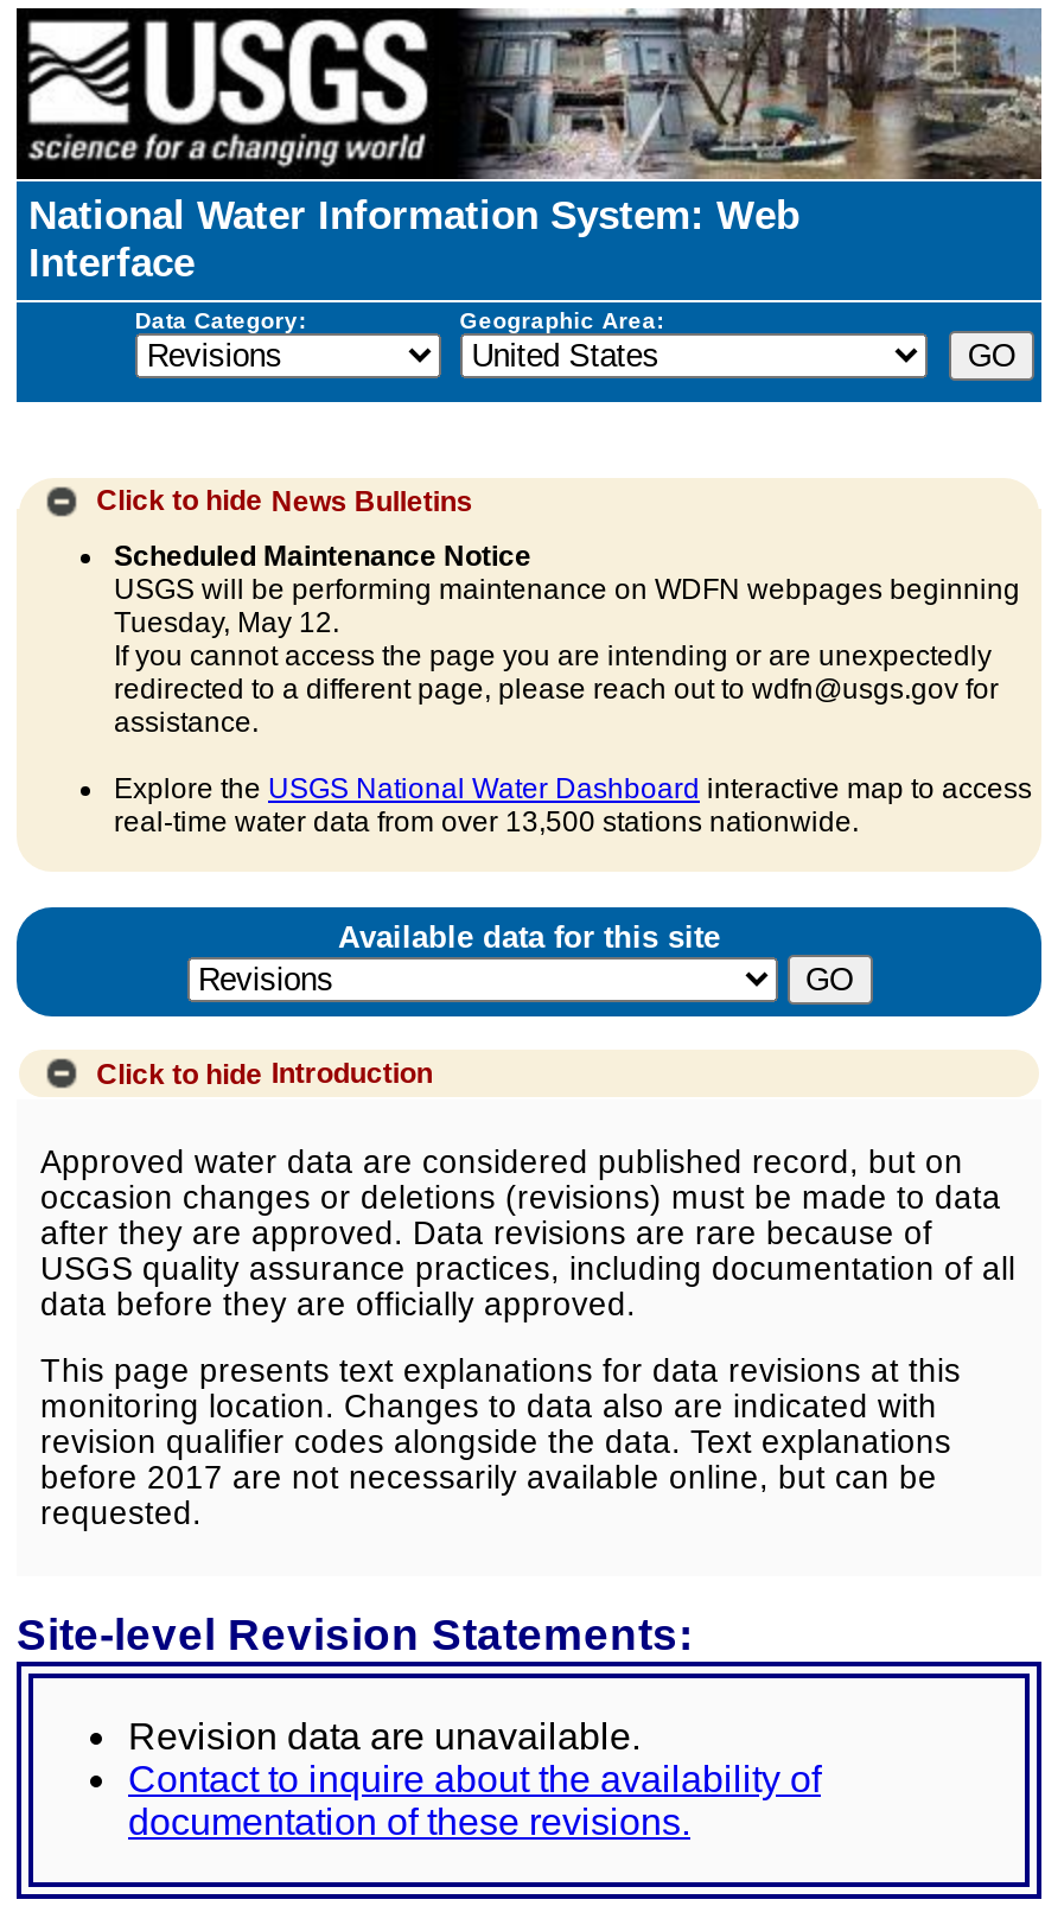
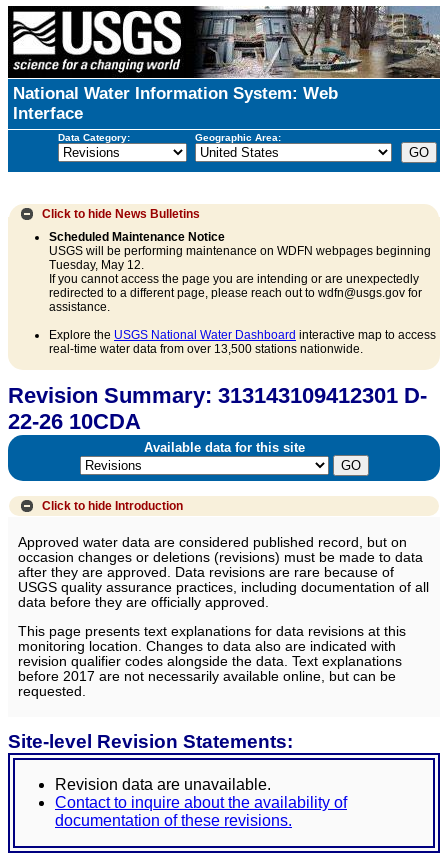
none -> [8,383,427,434] Revision Summary: 313143109412301 D- | 22-26 10CDA

